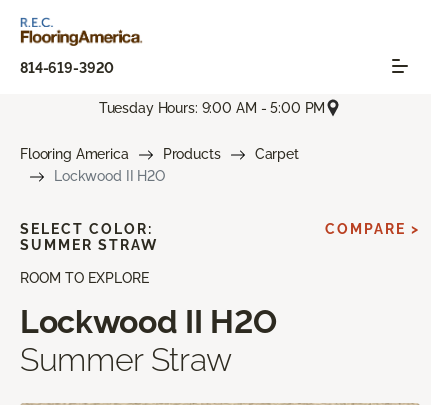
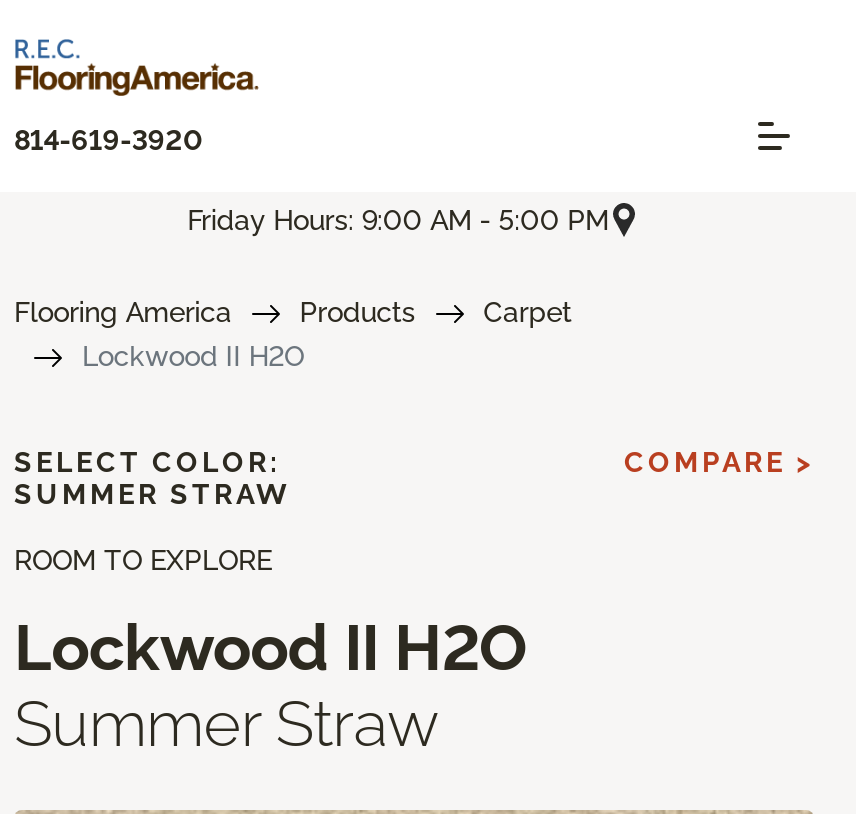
[99,100,325,116] Tuesday Hours: 9:00 AM - 5:00 PM -> [187,203,609,235] Friday Hours: 9:00 AM - 5:00 PM

